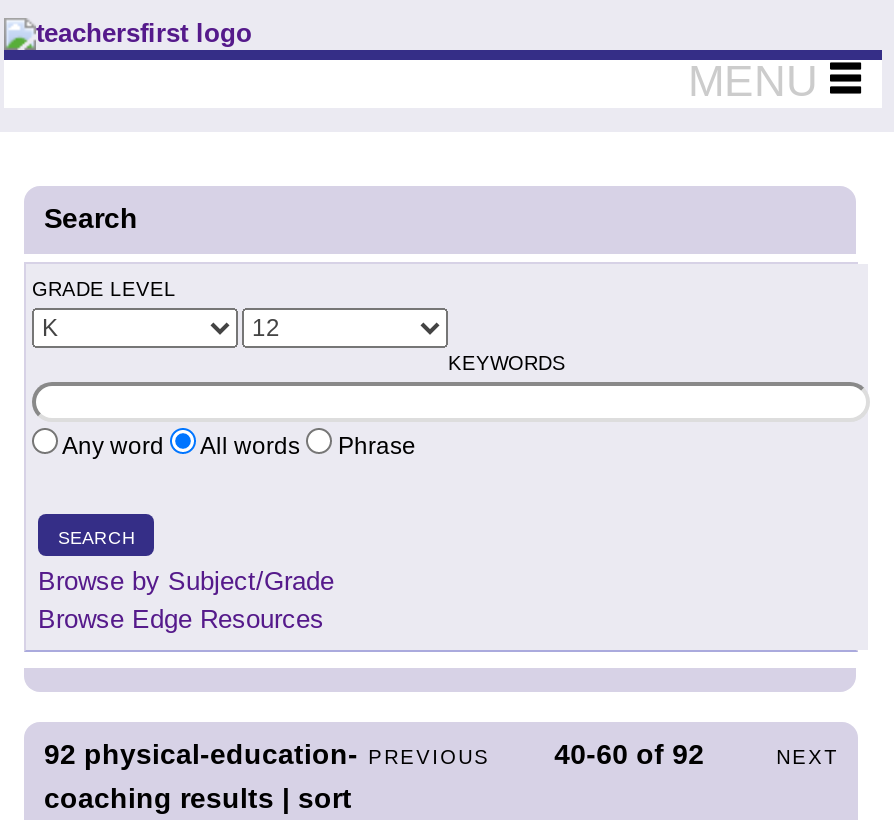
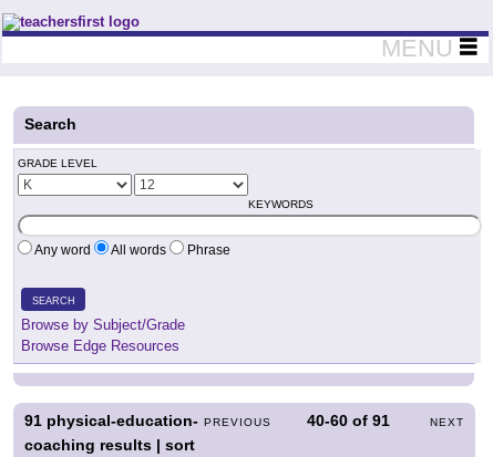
[44,738,358,770] 92 physical-education- -> [24,412,198,429] 91 physical-education-
[554,738,704,770] 40-60 of 92 -> [307,412,390,429] 40-60 of 91

